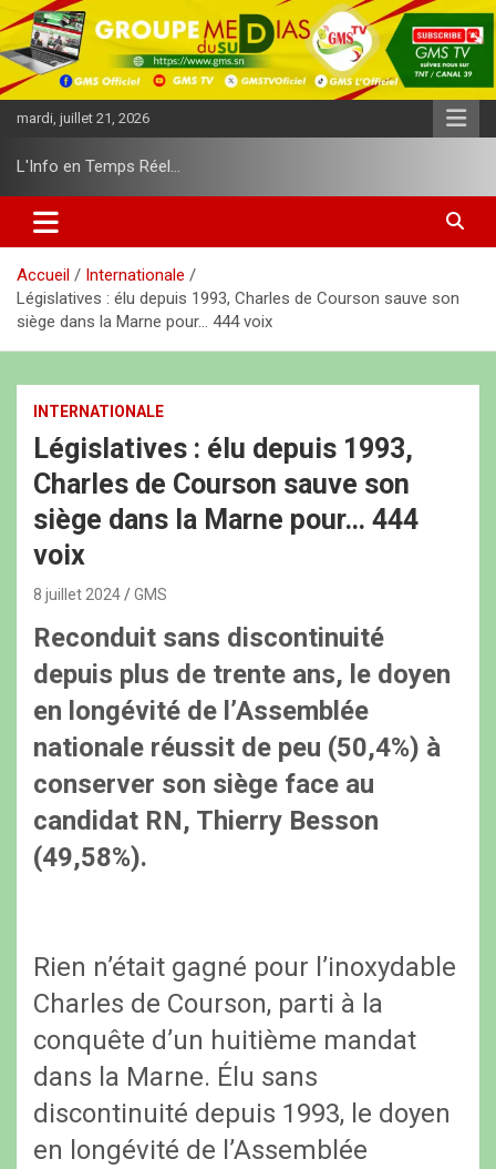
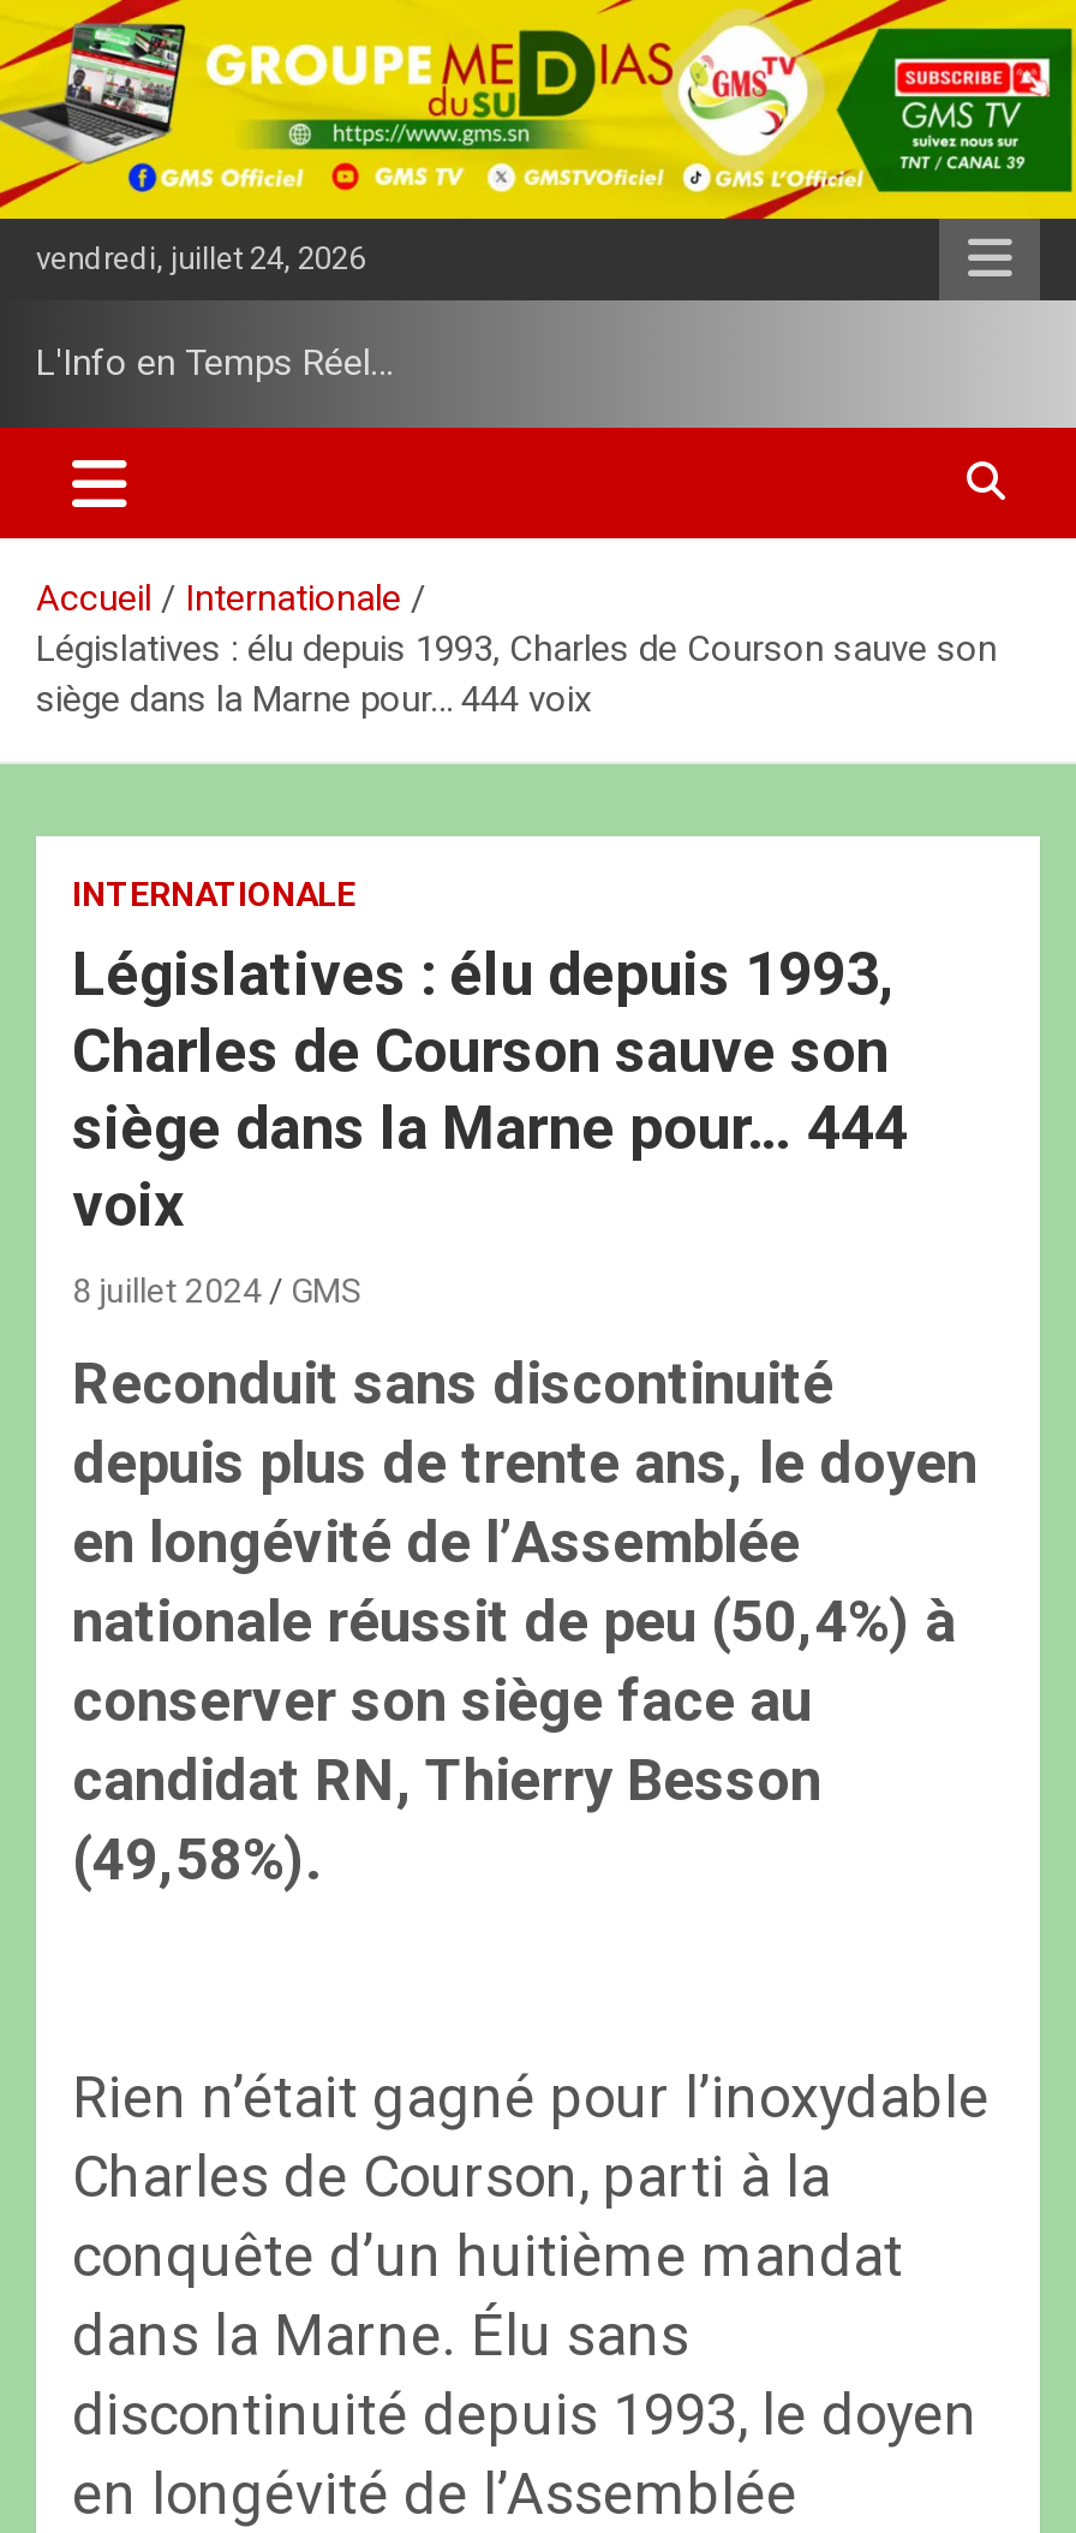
[17,110,149,127] mardi, juillet 21, 2026 -> [36,239,365,275] vendredi, juillet 24, 2026

